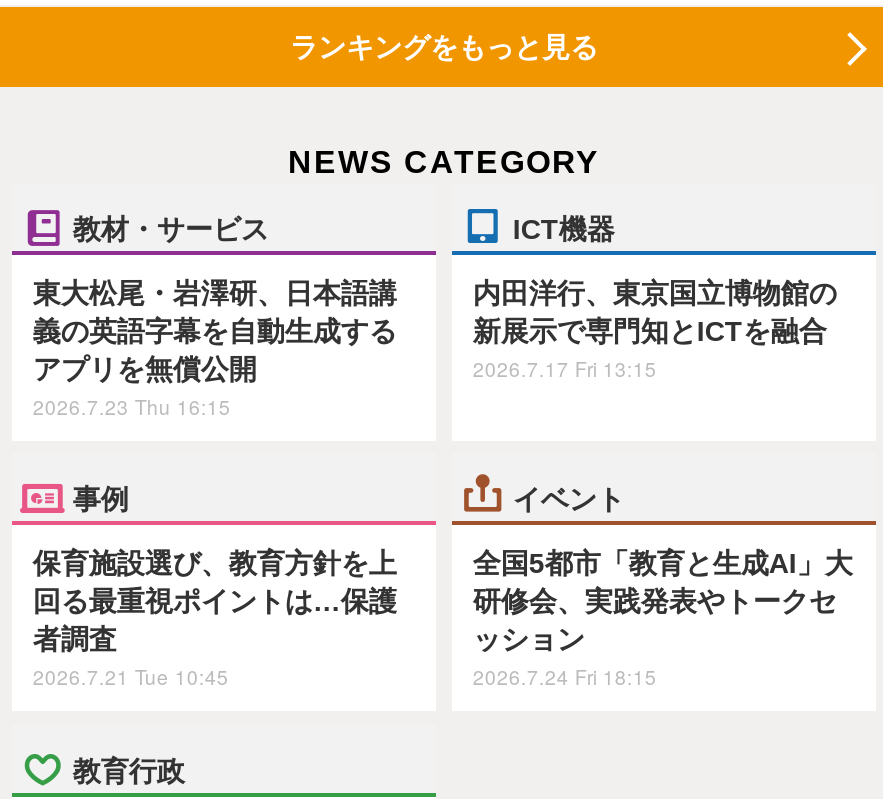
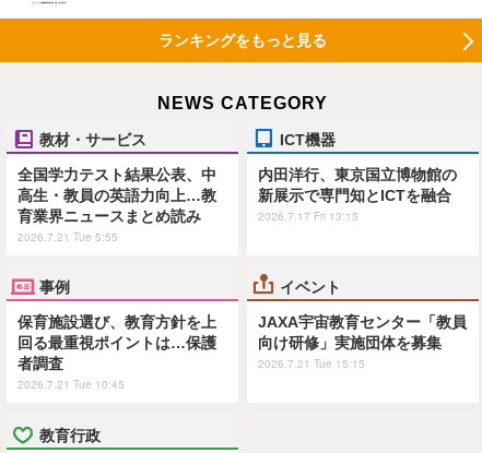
[33,277,397,421] 東大松尾・岩澤研、日本語講 | 義の英語字幕を自動生成する | アプリを無償公開 | 2026.7.23 Thu 16:15 -> [18,166,217,244] 全国学力テスト結果公表、中 | 高生・教員の英語力向上…教 | 育業界ニュースまとめ読み | 2026.7.21 Tue 5:55
[473,548,853,692] 全国5都市「教育と生成AI」大 | 研修会、実践発表やトークセ | ッション | 2026.7.24 Fri 18:15 -> [258,314,467,372] JAXA宇宙教育センター「教員 | 向け研修」実施団体を募集 | 2026.7.21 Tue 15:15

